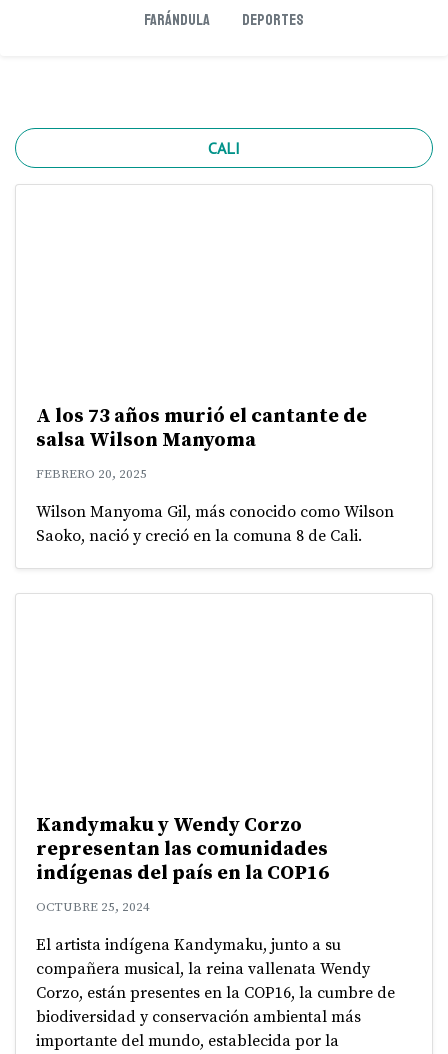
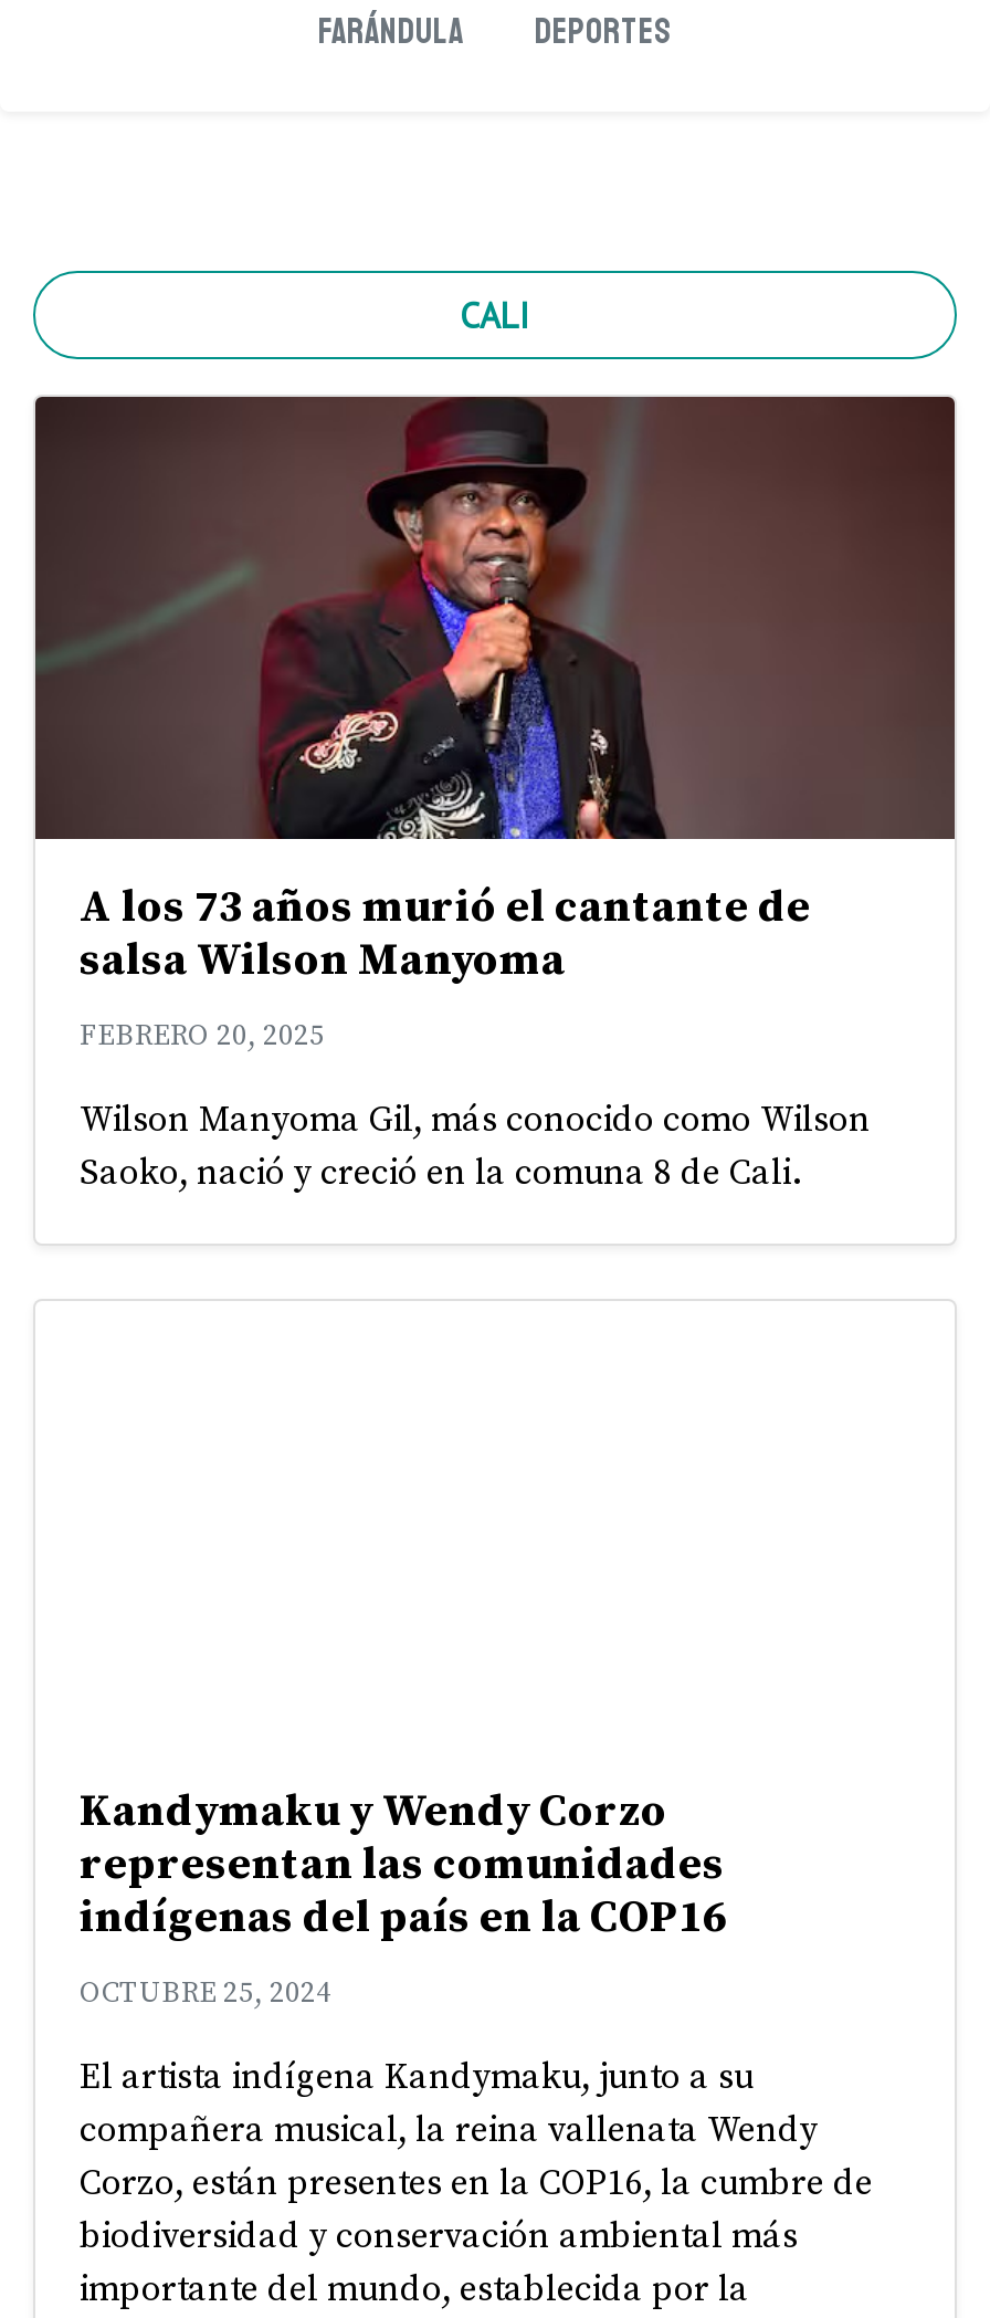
none -> [33,395,957,841] [image]

